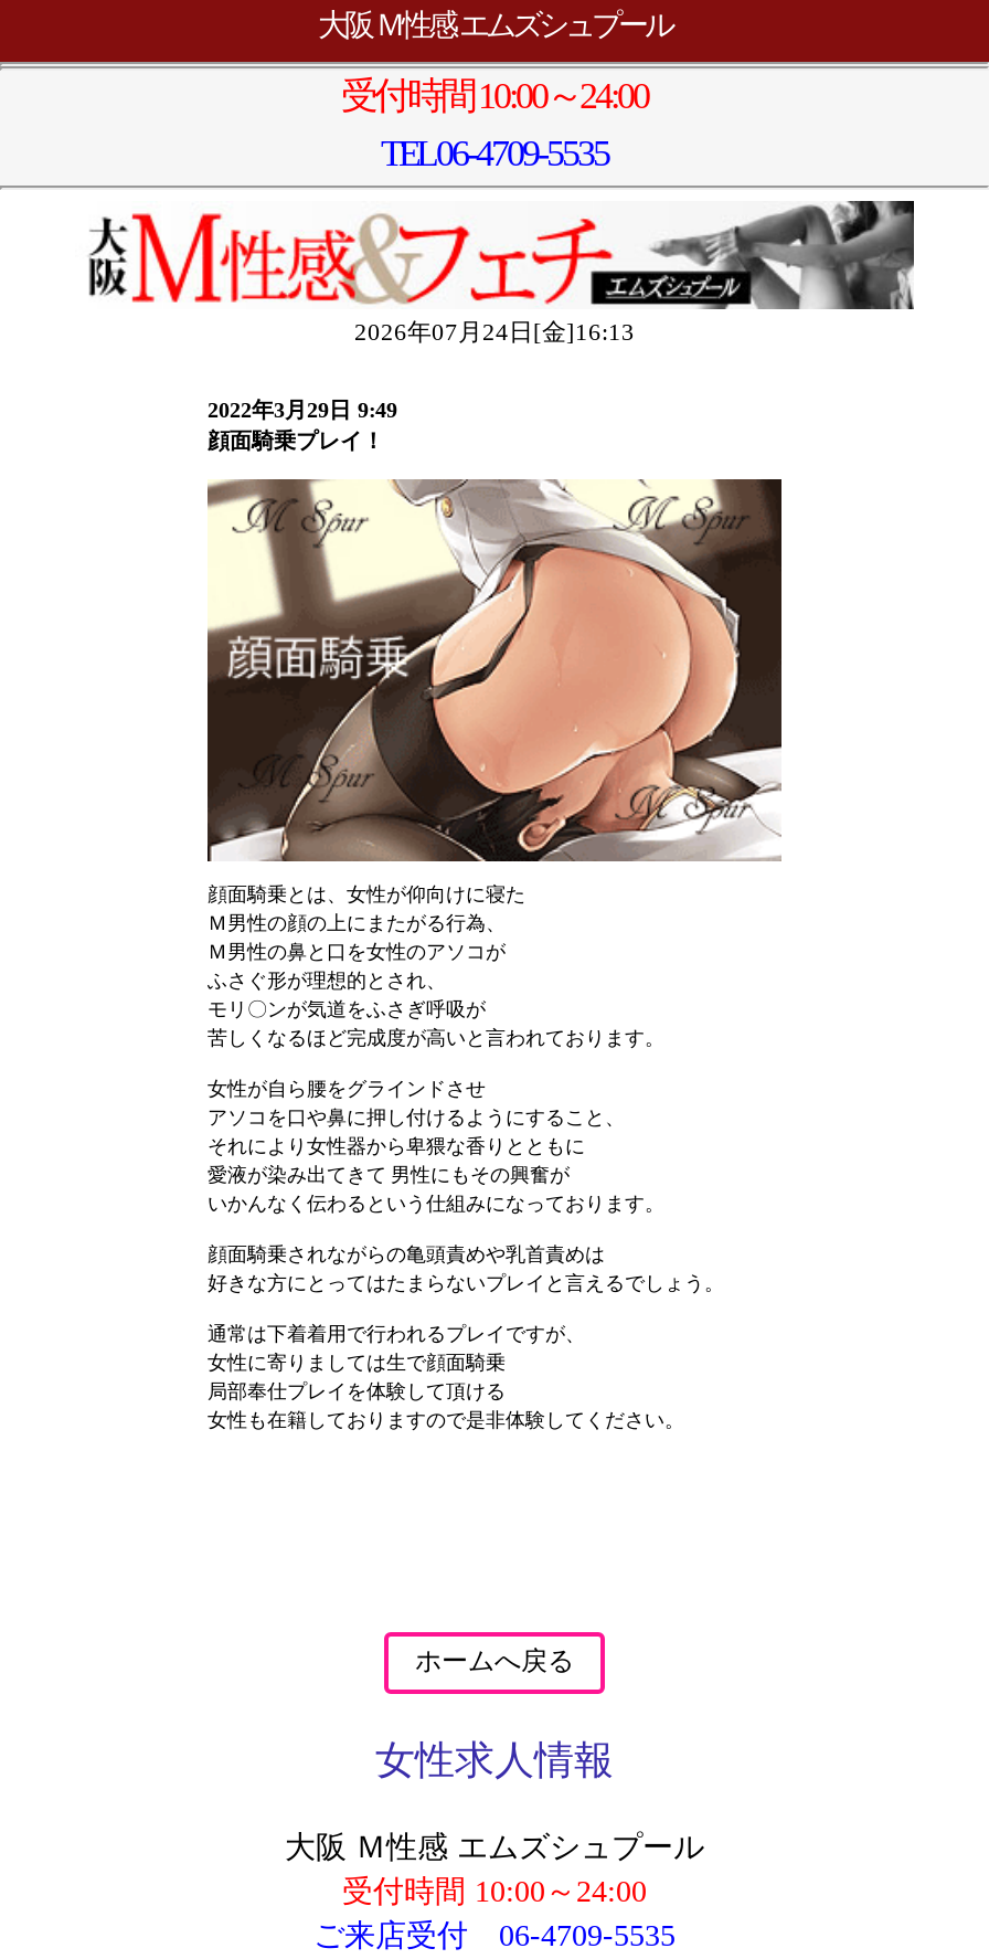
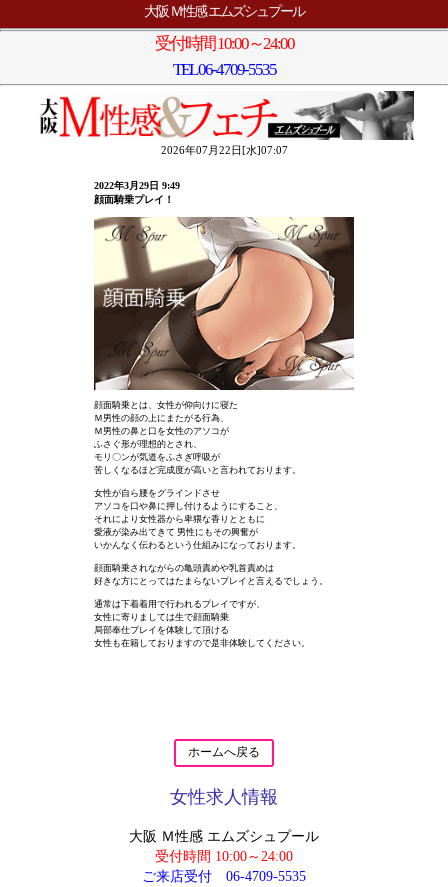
[354,317,635,344] 2026年07月24日[金]16:13 -> [160,144,287,156] 2026年07月22日[水]07:07

